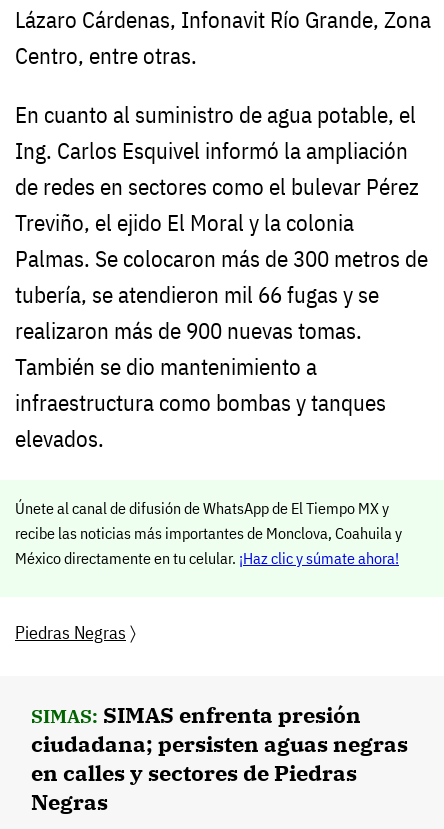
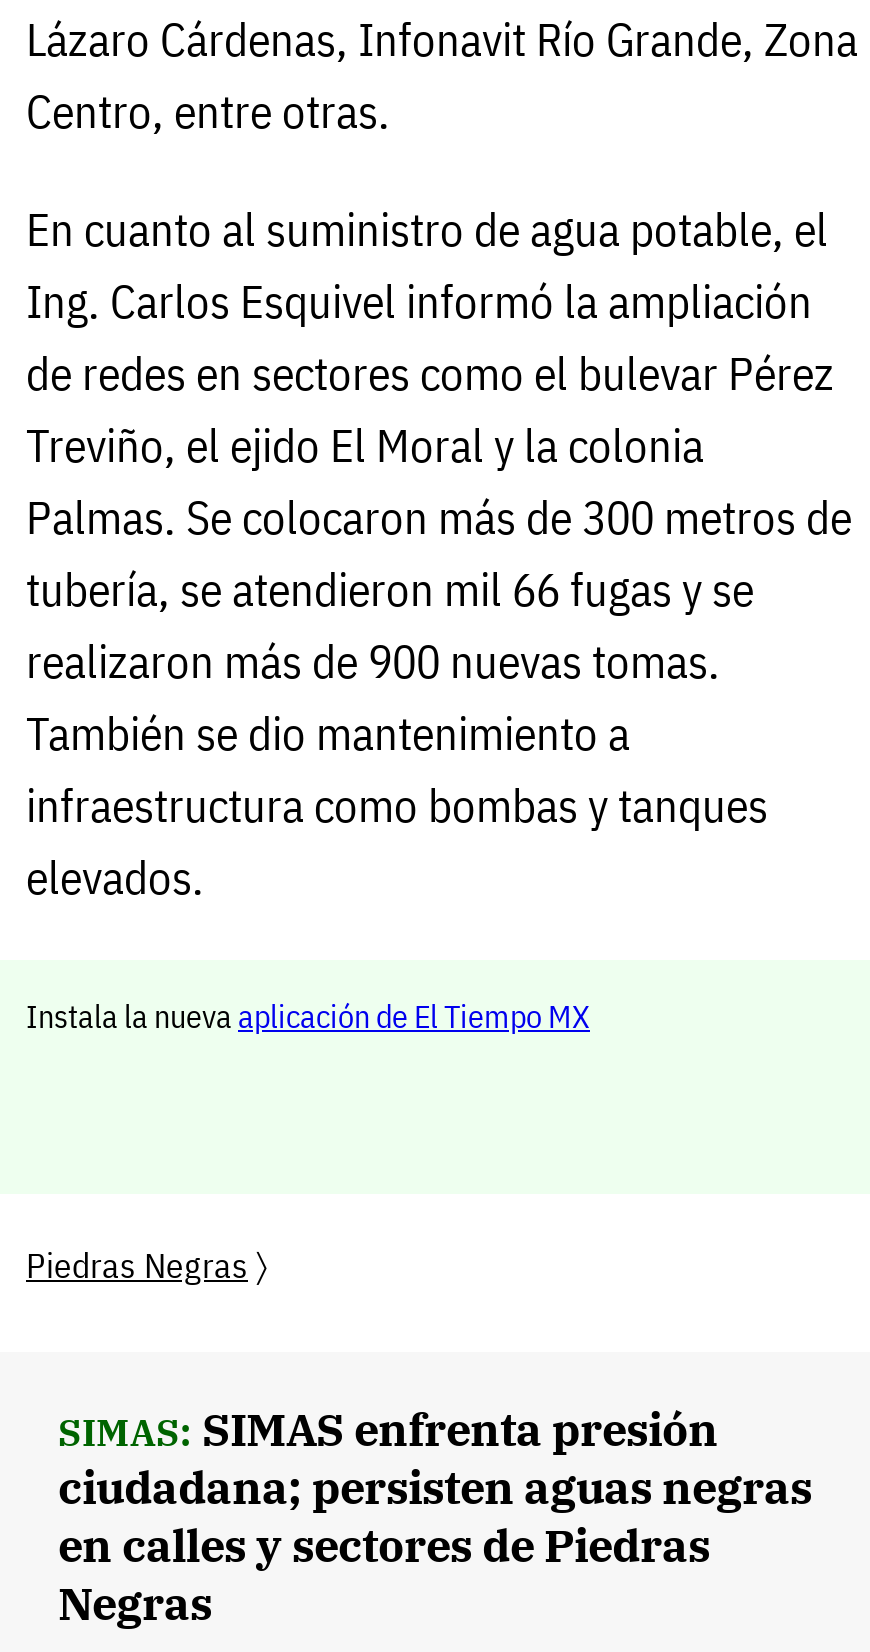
[15,498,402,568] Únete al canal de difusión de WhatsApp de El Tiempo MX y | recibe las noticias más importantes de Monclova, Coahuila y | México directamente en tu celular. ¡Haz clic y súmate ahora! -> [26,996,590,1036] Instala la nueva aplicación de El Tiempo MX

